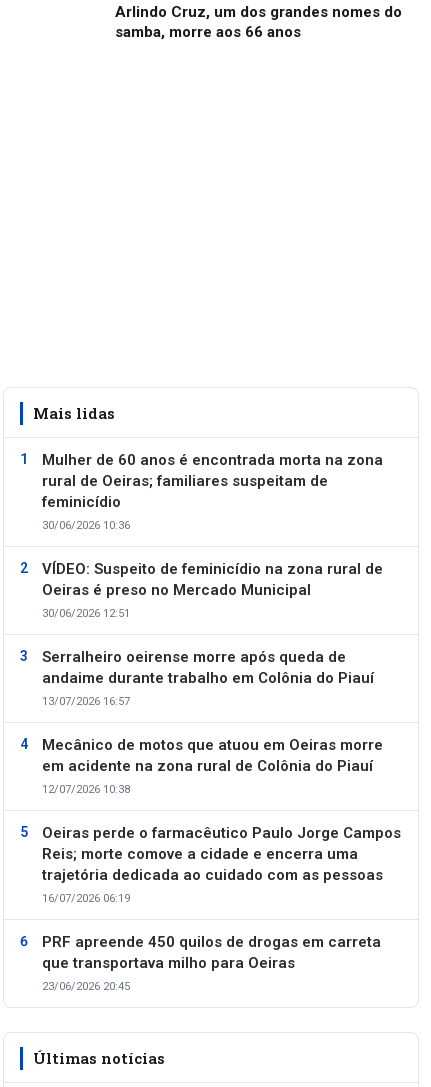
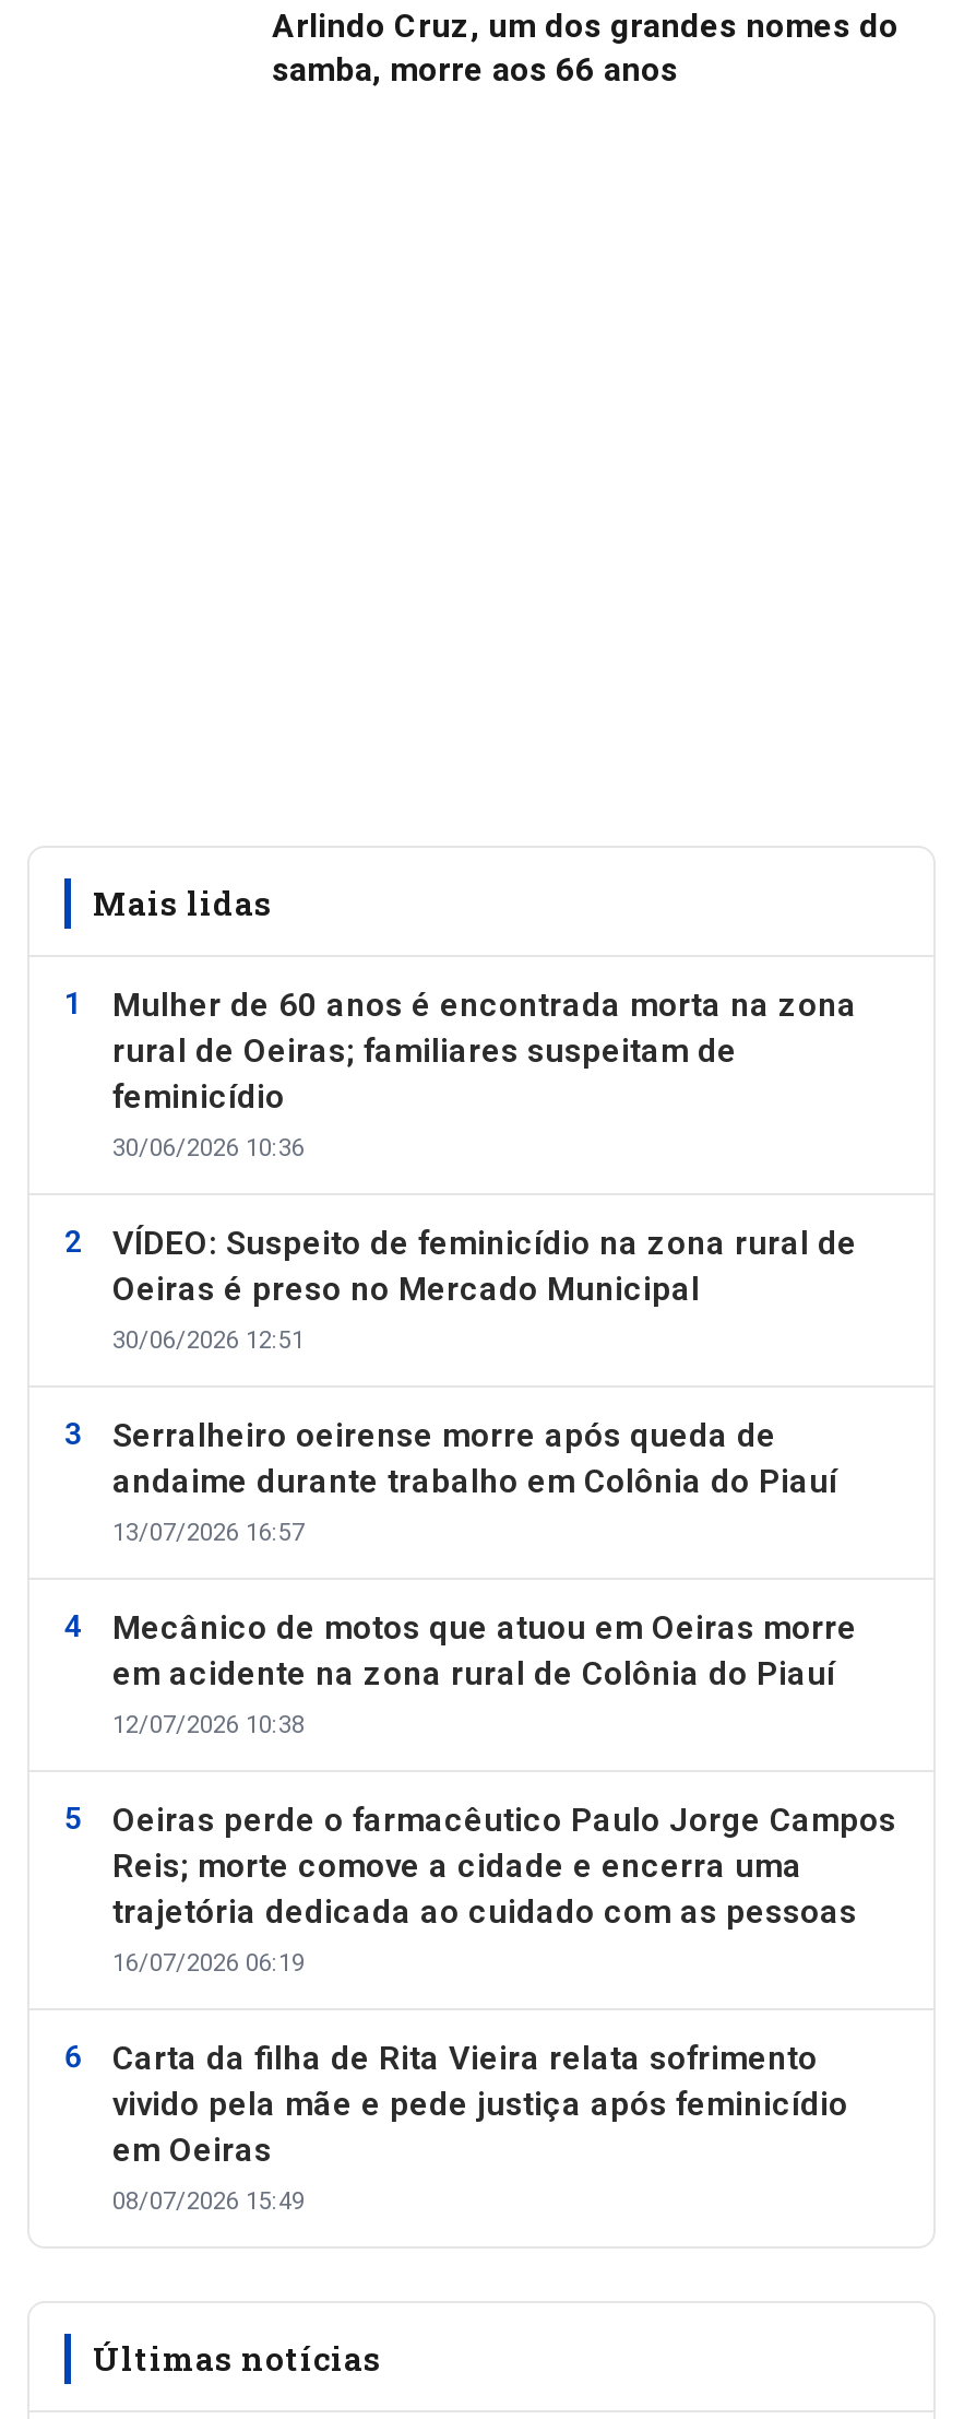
[42,933,381,993] PRF apreende 450 quilos de drogas em carreta | que transportava milho para Oeiras | 23/06/2026 20:45 -> [112,2039,848,2216] Carta da filha de Rita Vieira relata sofrimento | vivido pela mãe e pede justiça após feminicídio | em Oeiras | 08/07/2026 15:49

